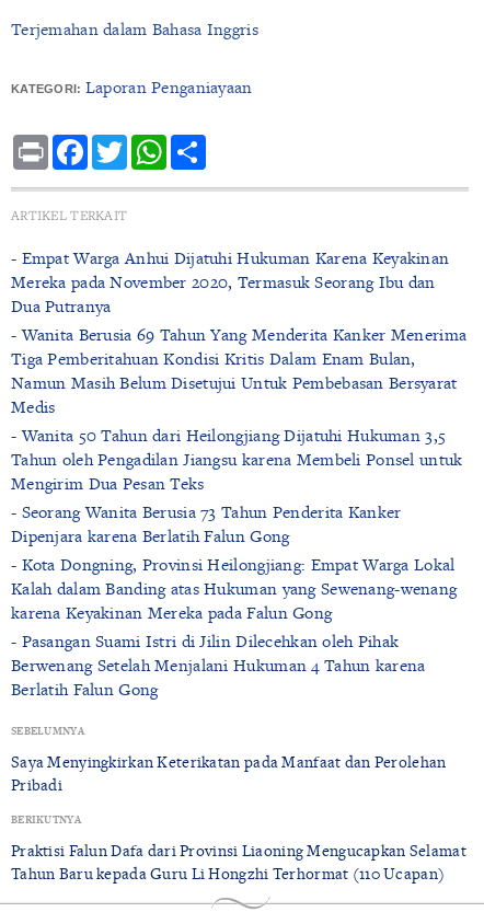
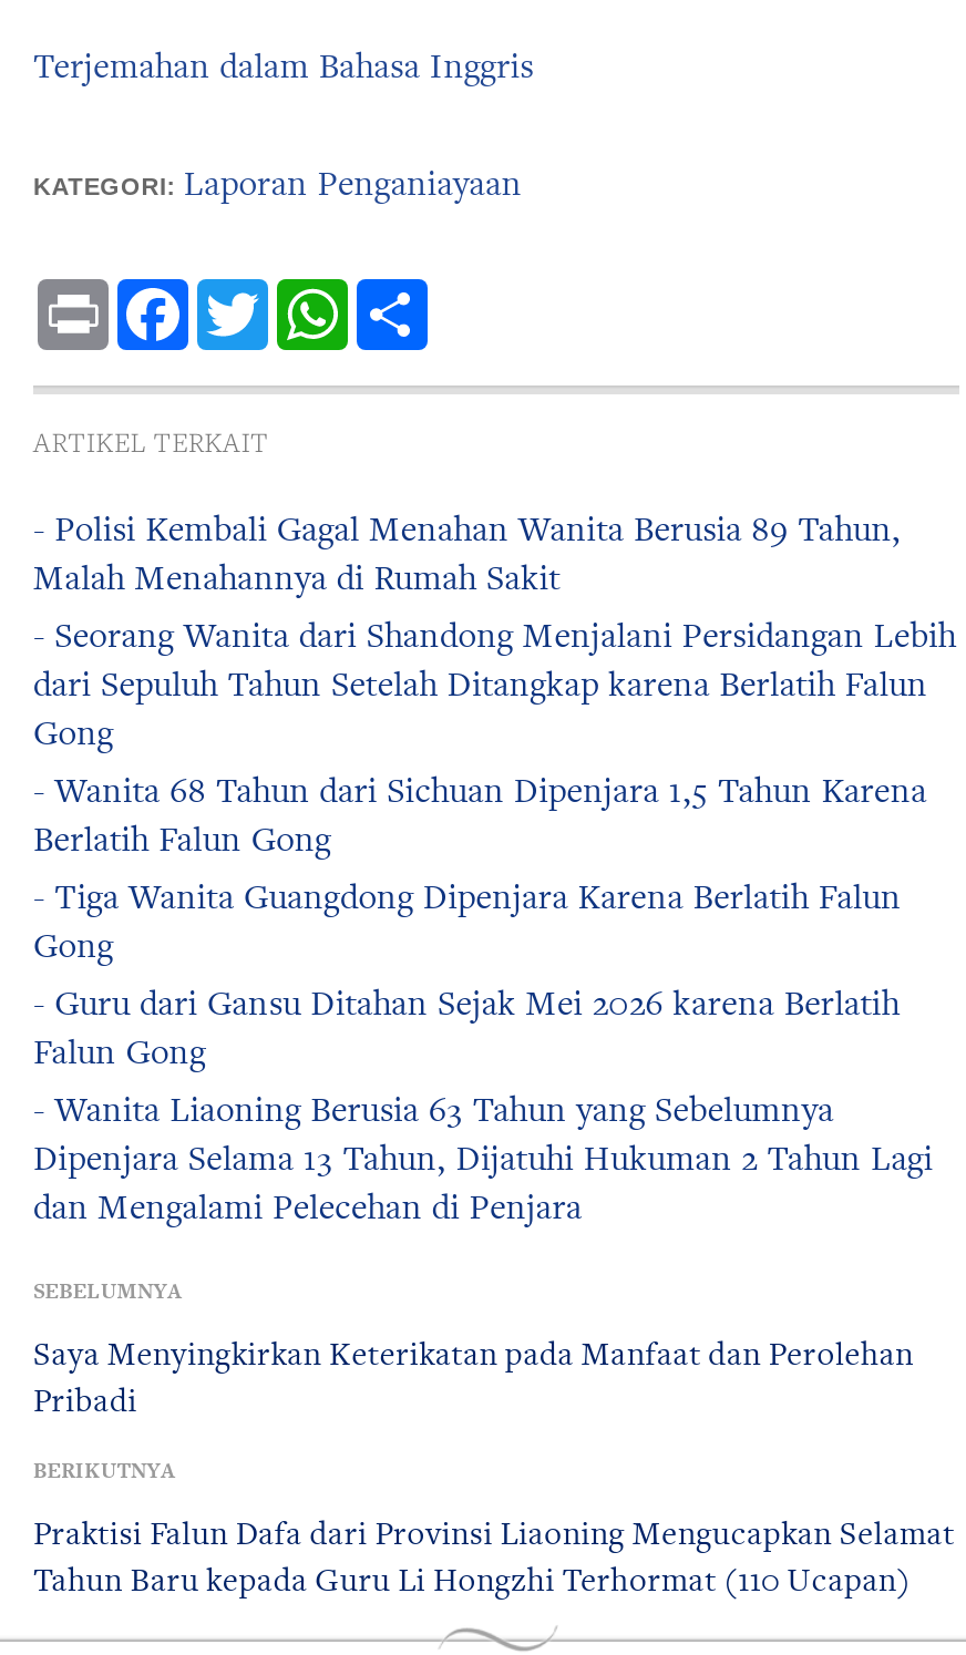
[11,246,467,676] - Empat Warga Anhui Dijatuhi Hukuman Karena Keyakinan | Mereka pada November 2020, Termasuk Seorang Ibu dan | Dua Putranya | - Wanita Berusia 69 Tahun Yang Menderita Kanker Menerima | Tiga Pemberitahuan Kondisi Kritis Dalam Enam Bulan, | Namun Masih Belum Disetujui Untuk Pembebasan Bersyarat | Medis | - Wanita 50 Tahun dari Heilongjiang Dijatuhi Hukuman 3,5 | Tahun oleh Pengadilan Jiangsu karena Membeli Ponsel untuk | Mengirim Dua Pesan Teks | - Seorang Wanita Berusia 73 Tahun Penderita Kanker | Dipenjara karena Berlatih Falun Gong | - Kota Dongning, Provinsi Heilongjiang: Empat Warga Lokal | Kalah dalam Banding atas Hukuman yang Sewenang-wenang | karena Keyakinan Mereka pada Falun Gong | - Pasangan Suami Istri di Jilin Dilecehkan oleh Pihak | Berwenang Setelah Menjalani Hukuman 4 Tahun karena -> [33,504,956,812] - Polisi Kembali Gagal Menahan Wanita Berusia 89 Tahun, | Malah Menahannya di Rumah Sakit | - Seorang Wanita dari Shandong Menjalani Persidangan Lebih | dari Sepuluh Tahun Setelah Ditangkap karena Berlatih Falun | Gong | - Wanita 68 Tahun dari Sichuan Dipenjara 1,5 Tahun Karena
moved [11,677,158,700] -> [33,814,331,861]: Berlatih Falun Gong
none -> [33,872,933,1229] - Tiga Wanita Guangdong Dipenjara Karena Berlatih Falun | Gong | - Guru dari Gansu Ditahan Sejak Mei 2026 karena Berlatih | Falun Gong | - Wanita Liaoning Berusia 63 Tahun yang Sebelumnya | Dipenjara Selama 13 Tahun, Dijatuhi Hukuman 2 Tahun Lagi | dan Mengalami Pelecehan di Penjara

